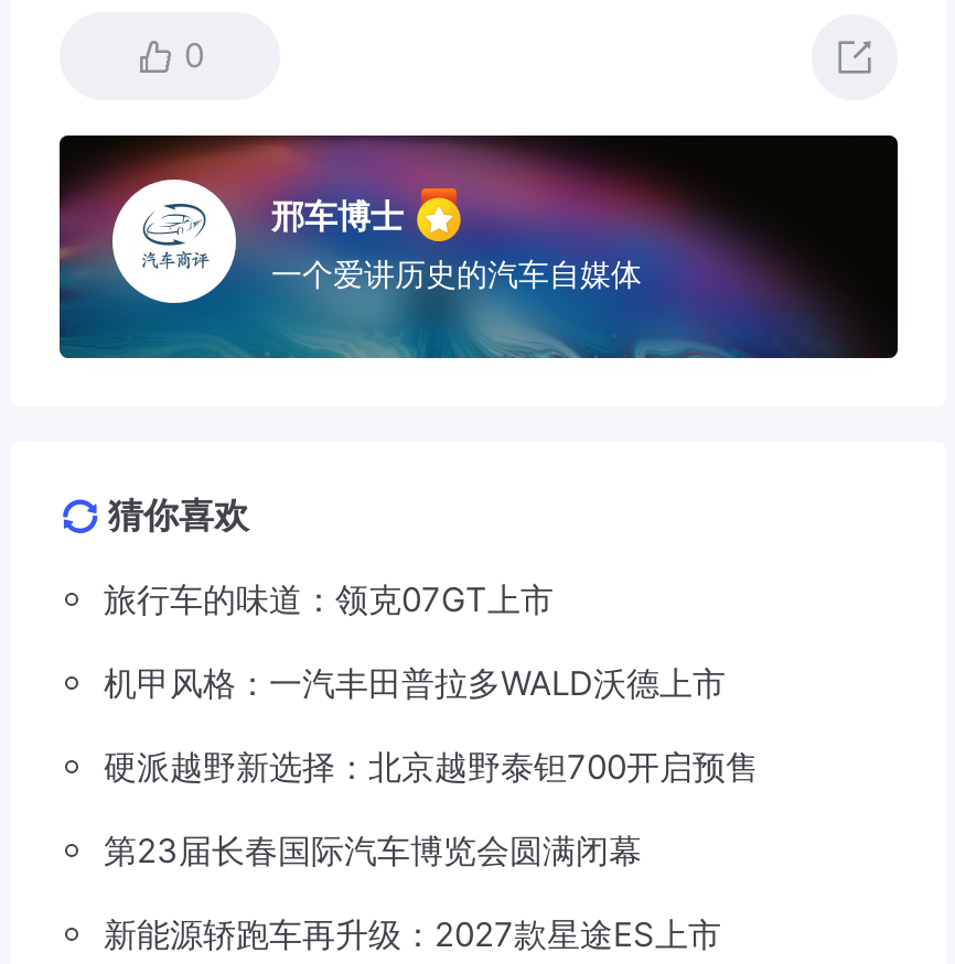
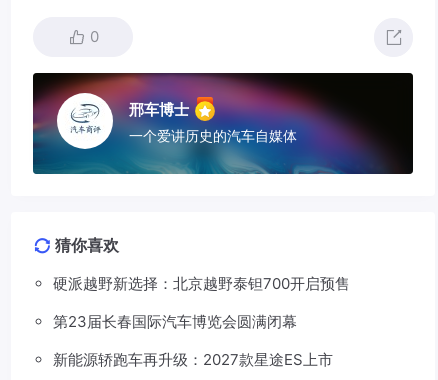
[104,578,726,704] 旅行车的味道：领克07GT上市 | 机甲风格：一汽丰田普拉多WALD沃德上市 -> none

